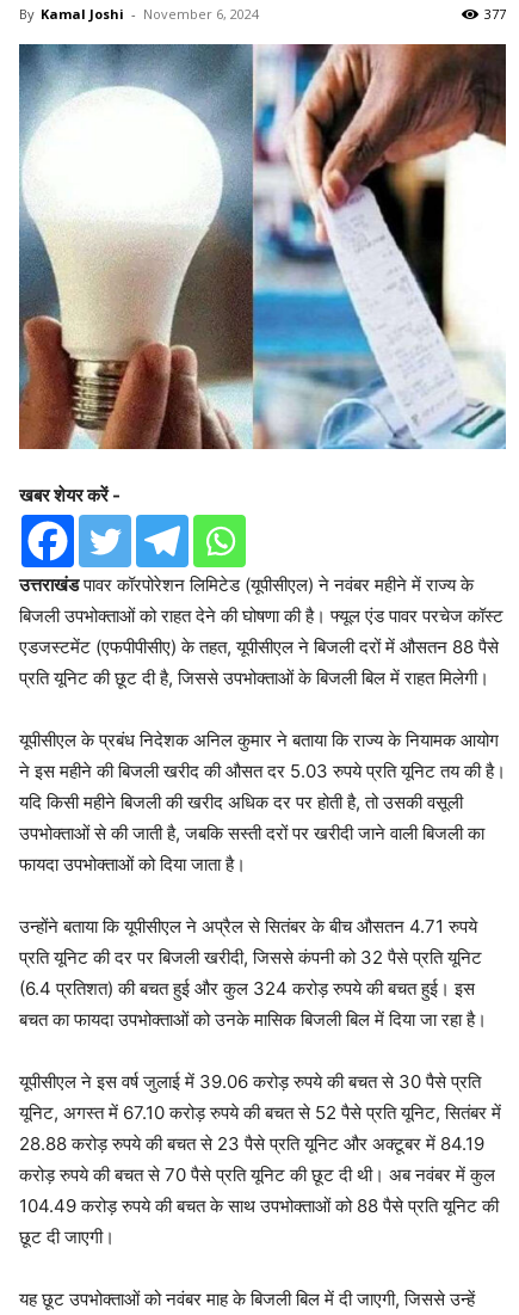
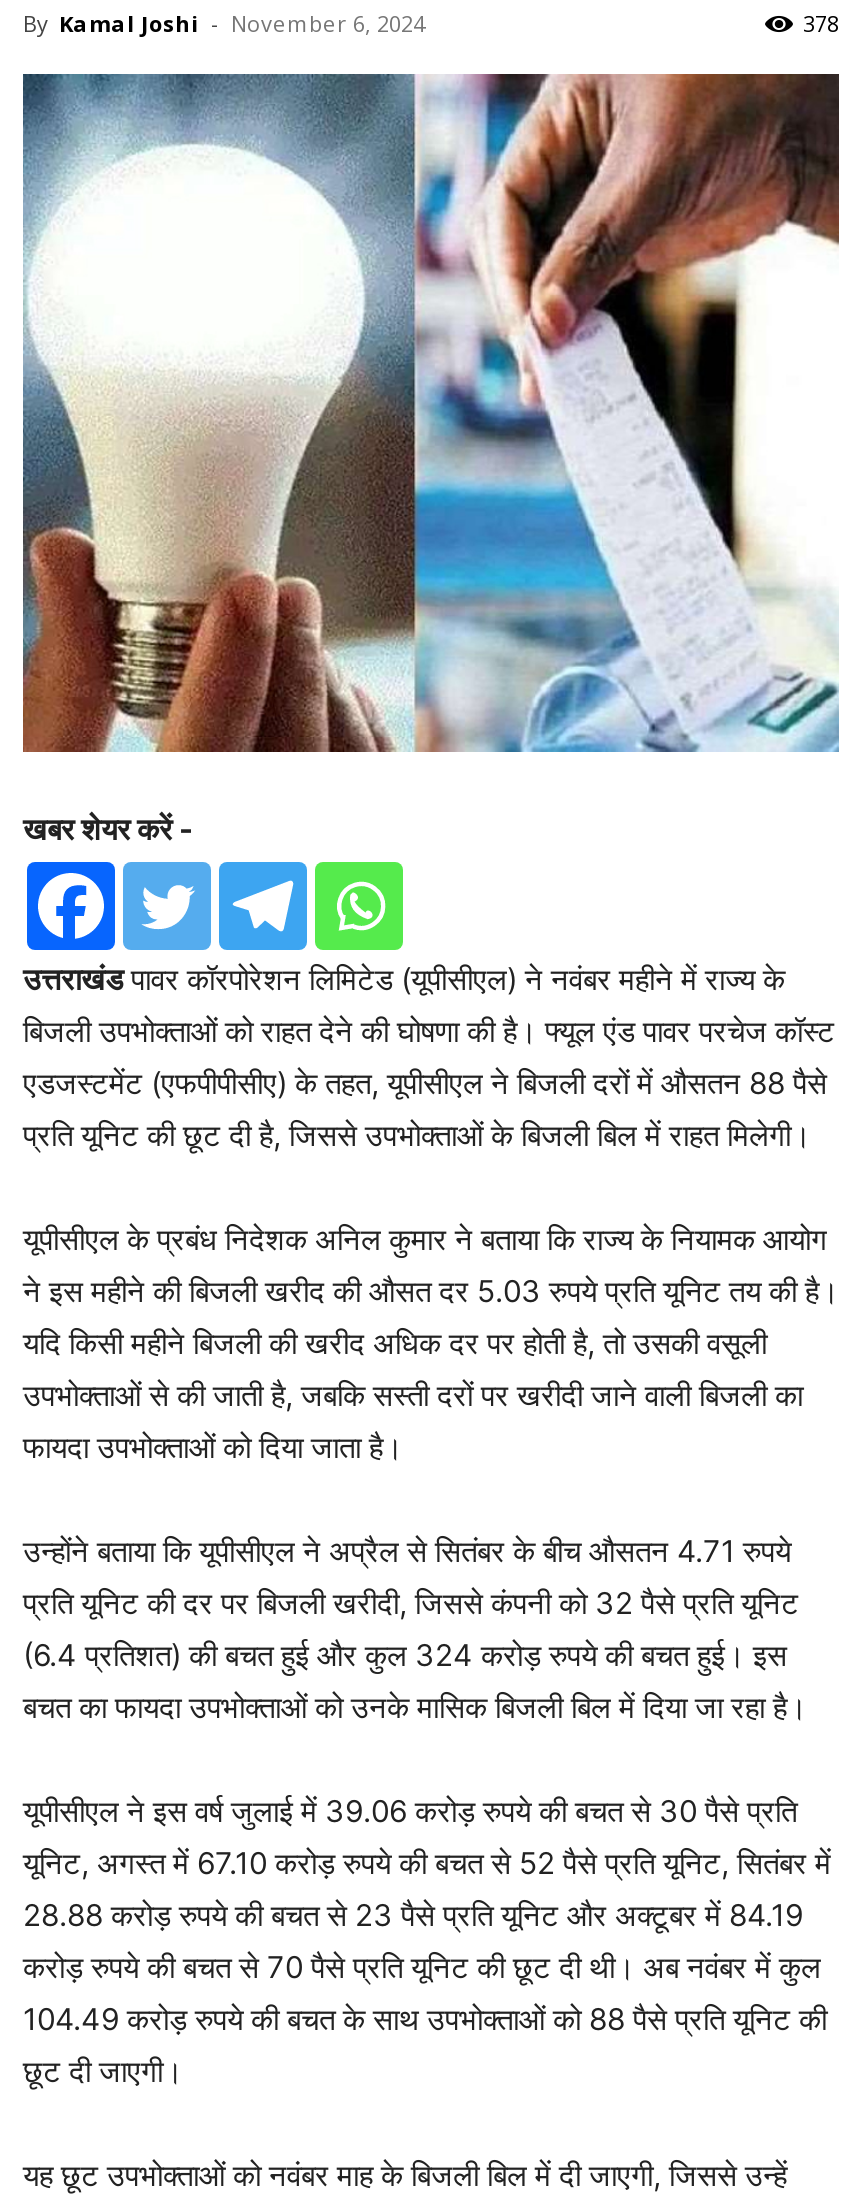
[484,5,506,23] 377 -> [803,8,839,38] 378

